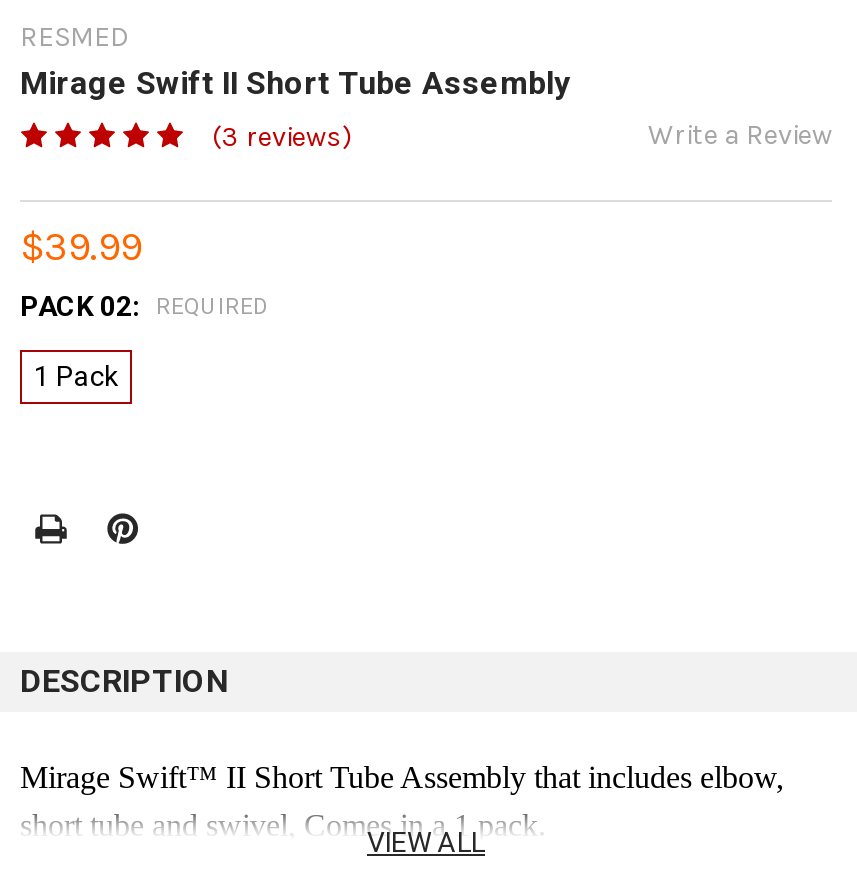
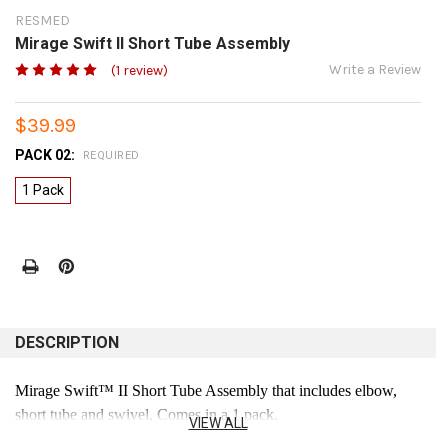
[212,119,352,153] (3 reviews) -> [111,62,168,79] (1 review)

